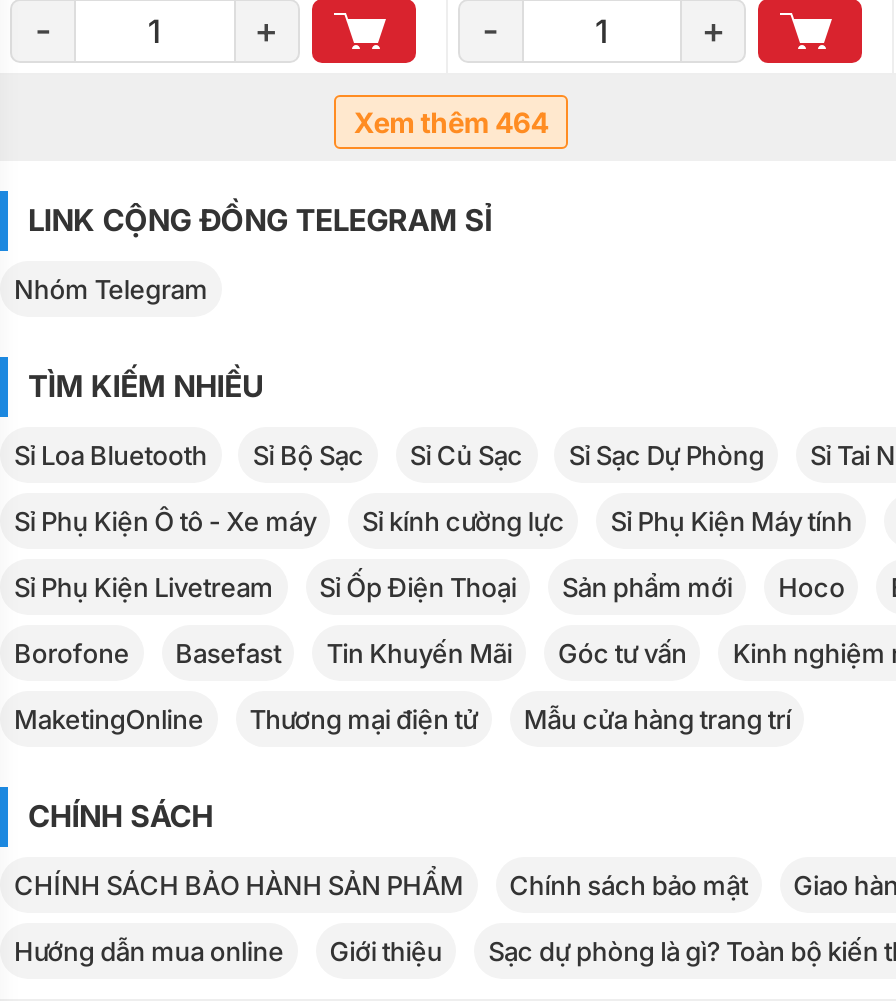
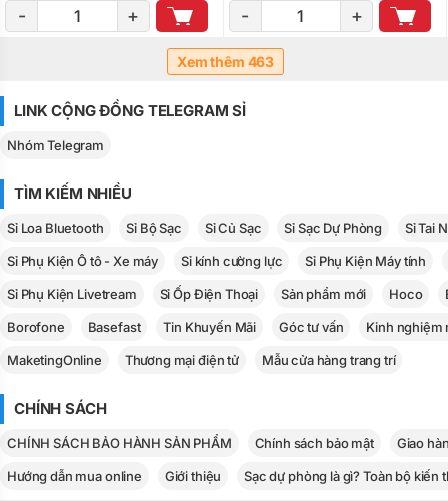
[354,106,548,140] Xem thêm 464 -> [177,53,274,70] Xem thêm 463

